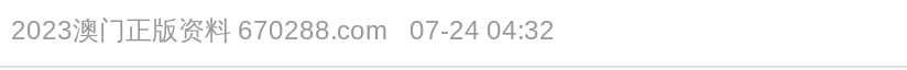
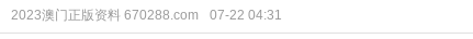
[11,15,555,46] 2023澳门正版资料 670288.com 07-24 04:32 -> [11,8,282,23] 2023澳门正版资料 670288.com 07-22 04:31

